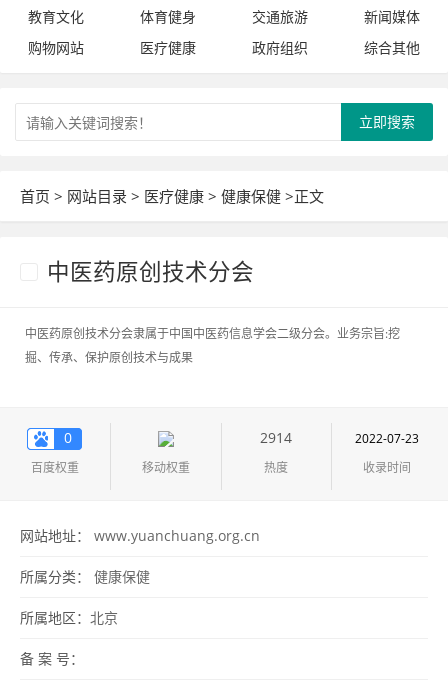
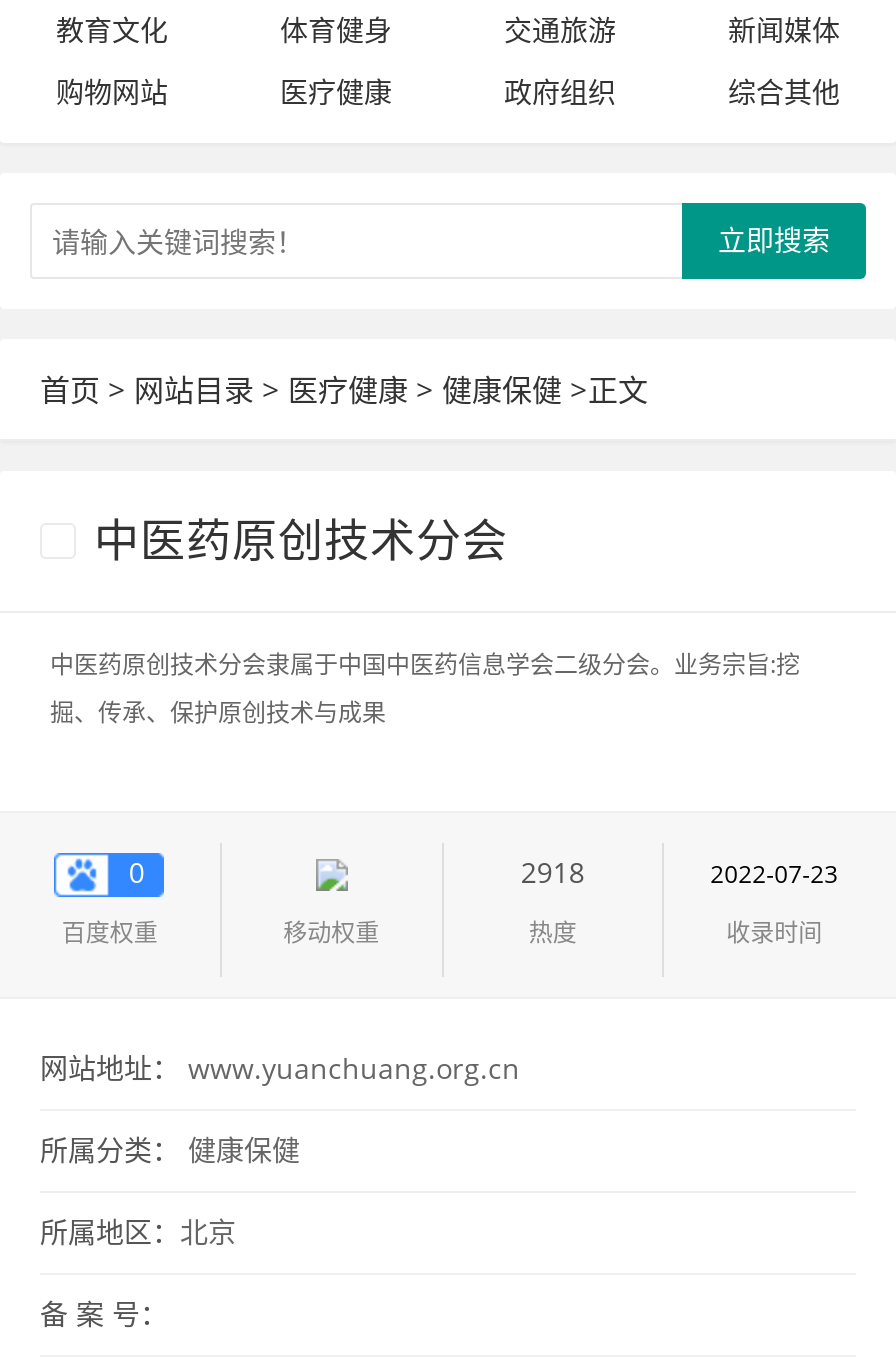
[260,428,292,447] 2914 -> [521,853,585,891] 2918

